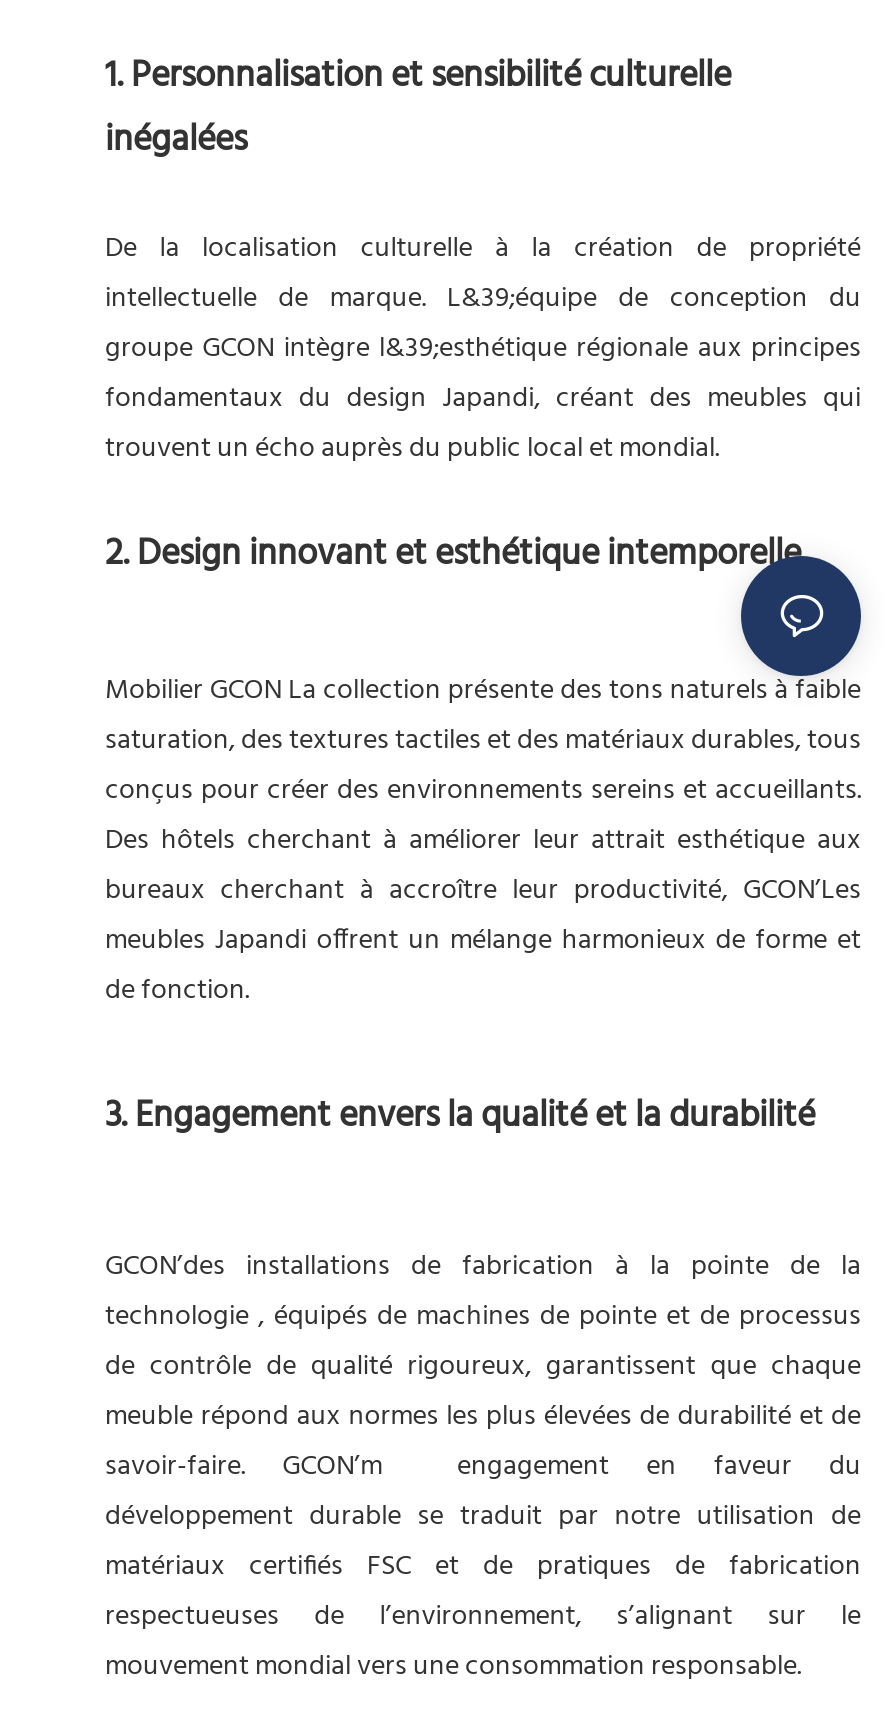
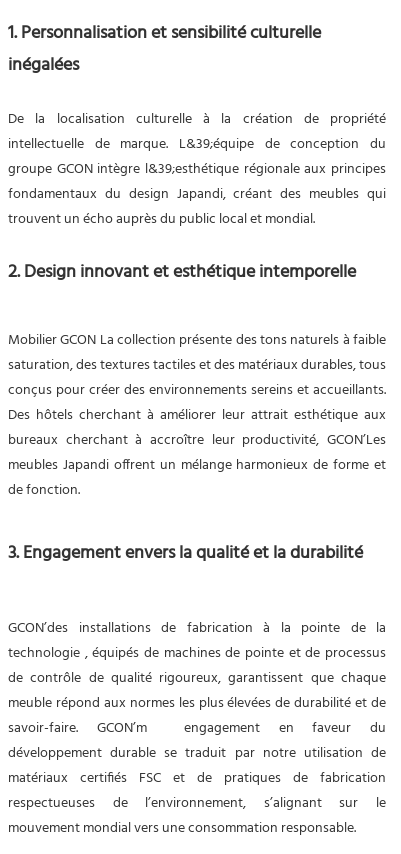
[737,554,865,664] [image] -> none

